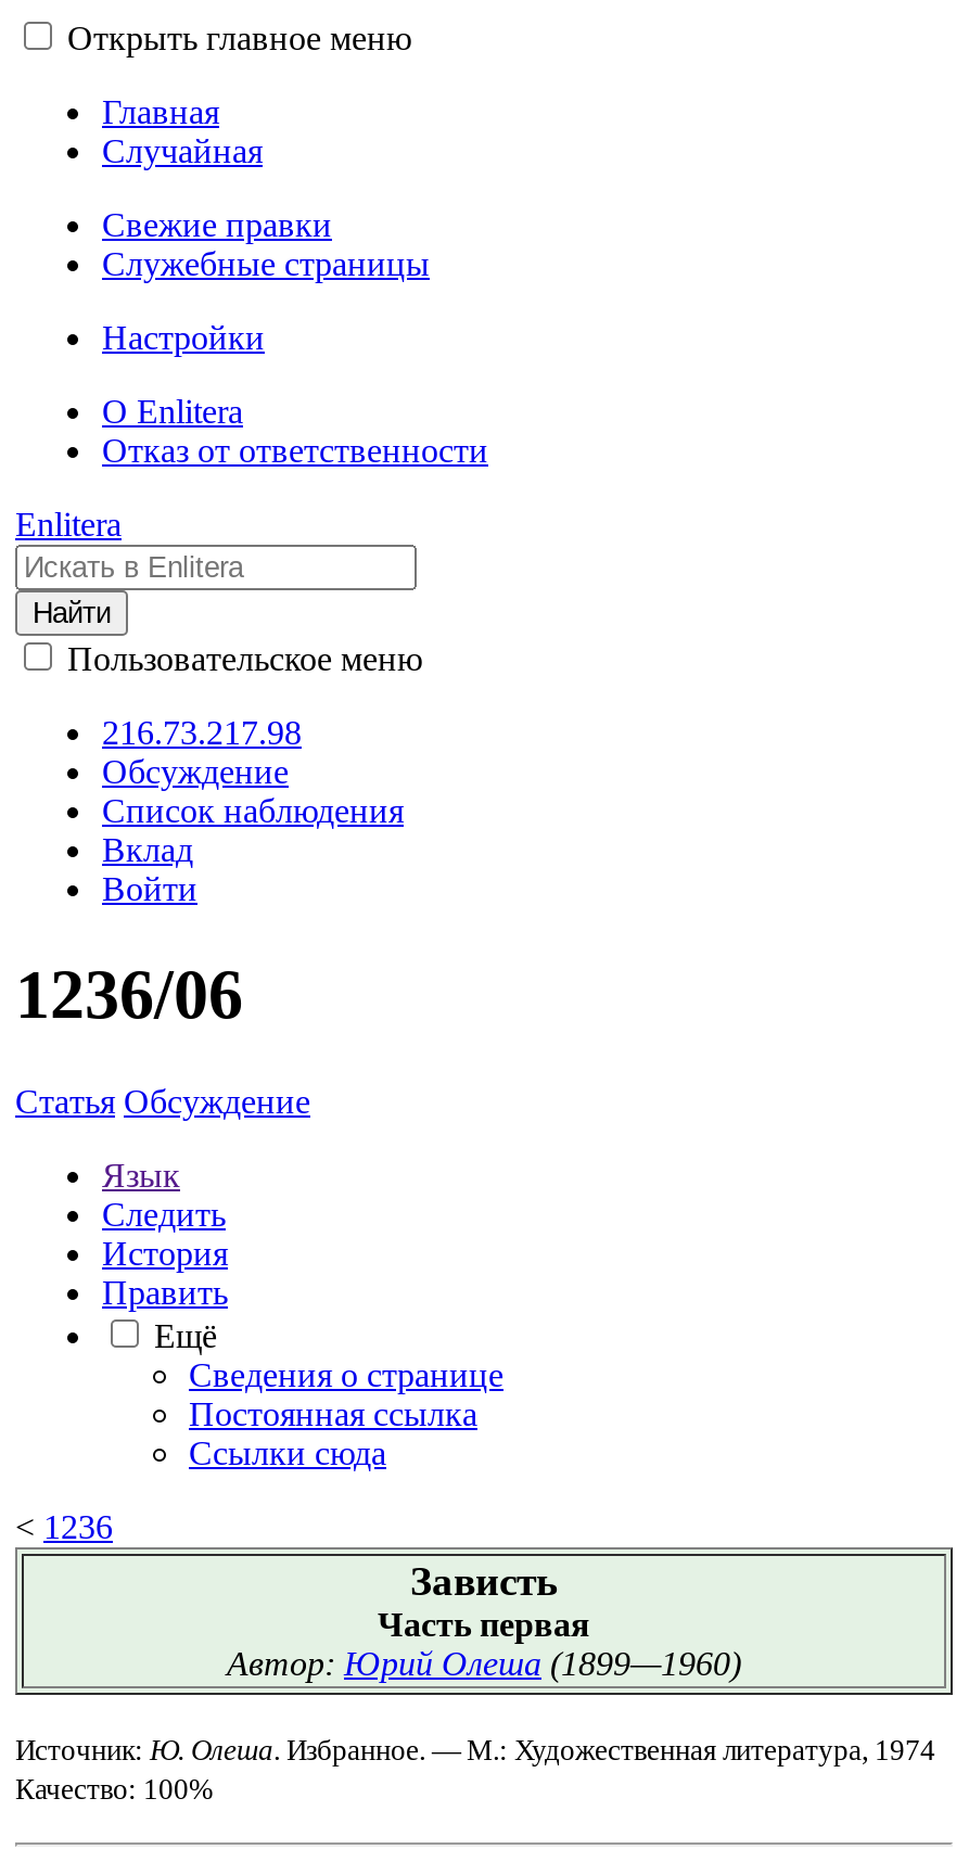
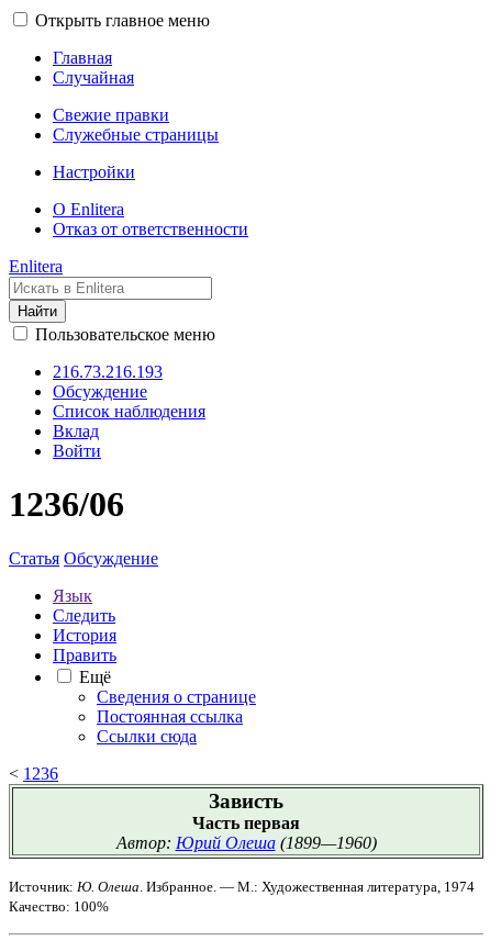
[102,714,302,751] 216.73.217.98 -> [53,362,163,381] 216.73.216.193

